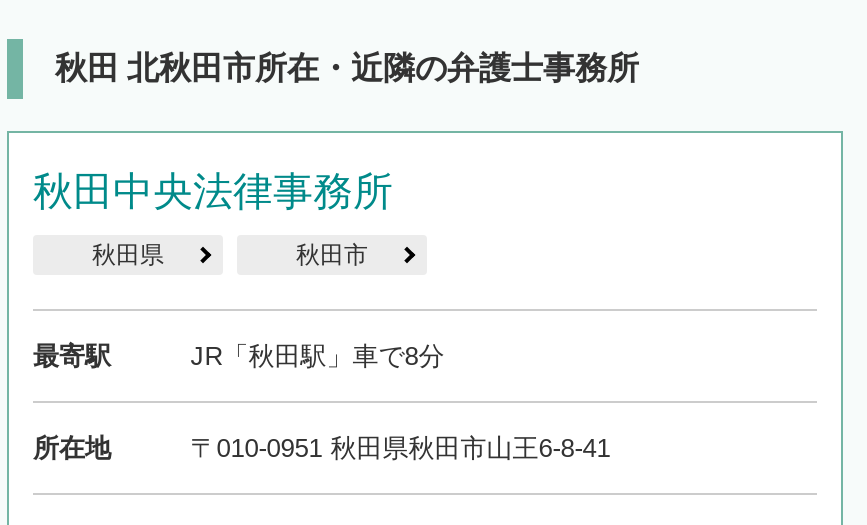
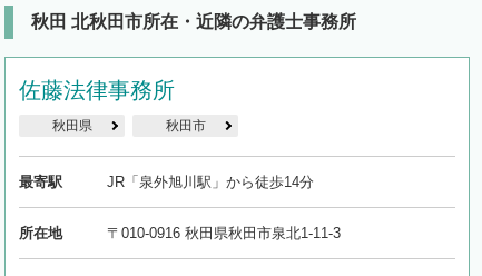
[33,169,393,213] 秋田中央法律事務所 -> [19,78,175,103] 佐藤法律事務所
[190,341,444,371] JR「秋田駅」車で8分 -> [107,174,314,191] JR「泉外旭川駅」から徒歩14分
[190,433,610,463] 〒010-0951 秋田県秋田市山王6-8-41 -> [107,225,340,242] 〒010-0916 秋田県秋田市泉北1-11-3

